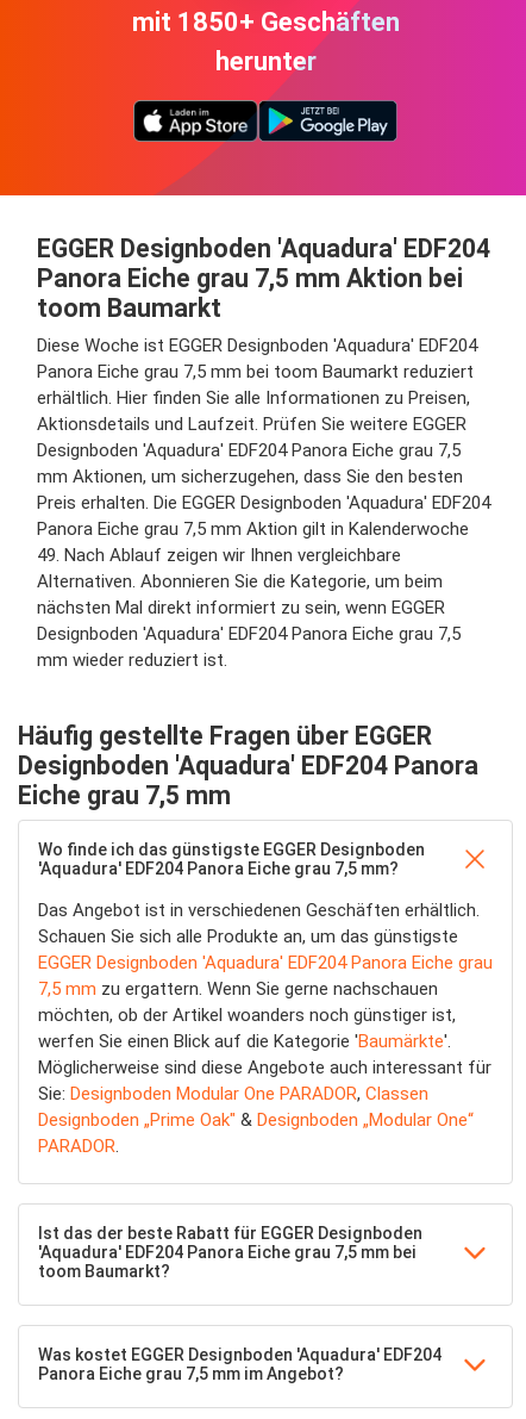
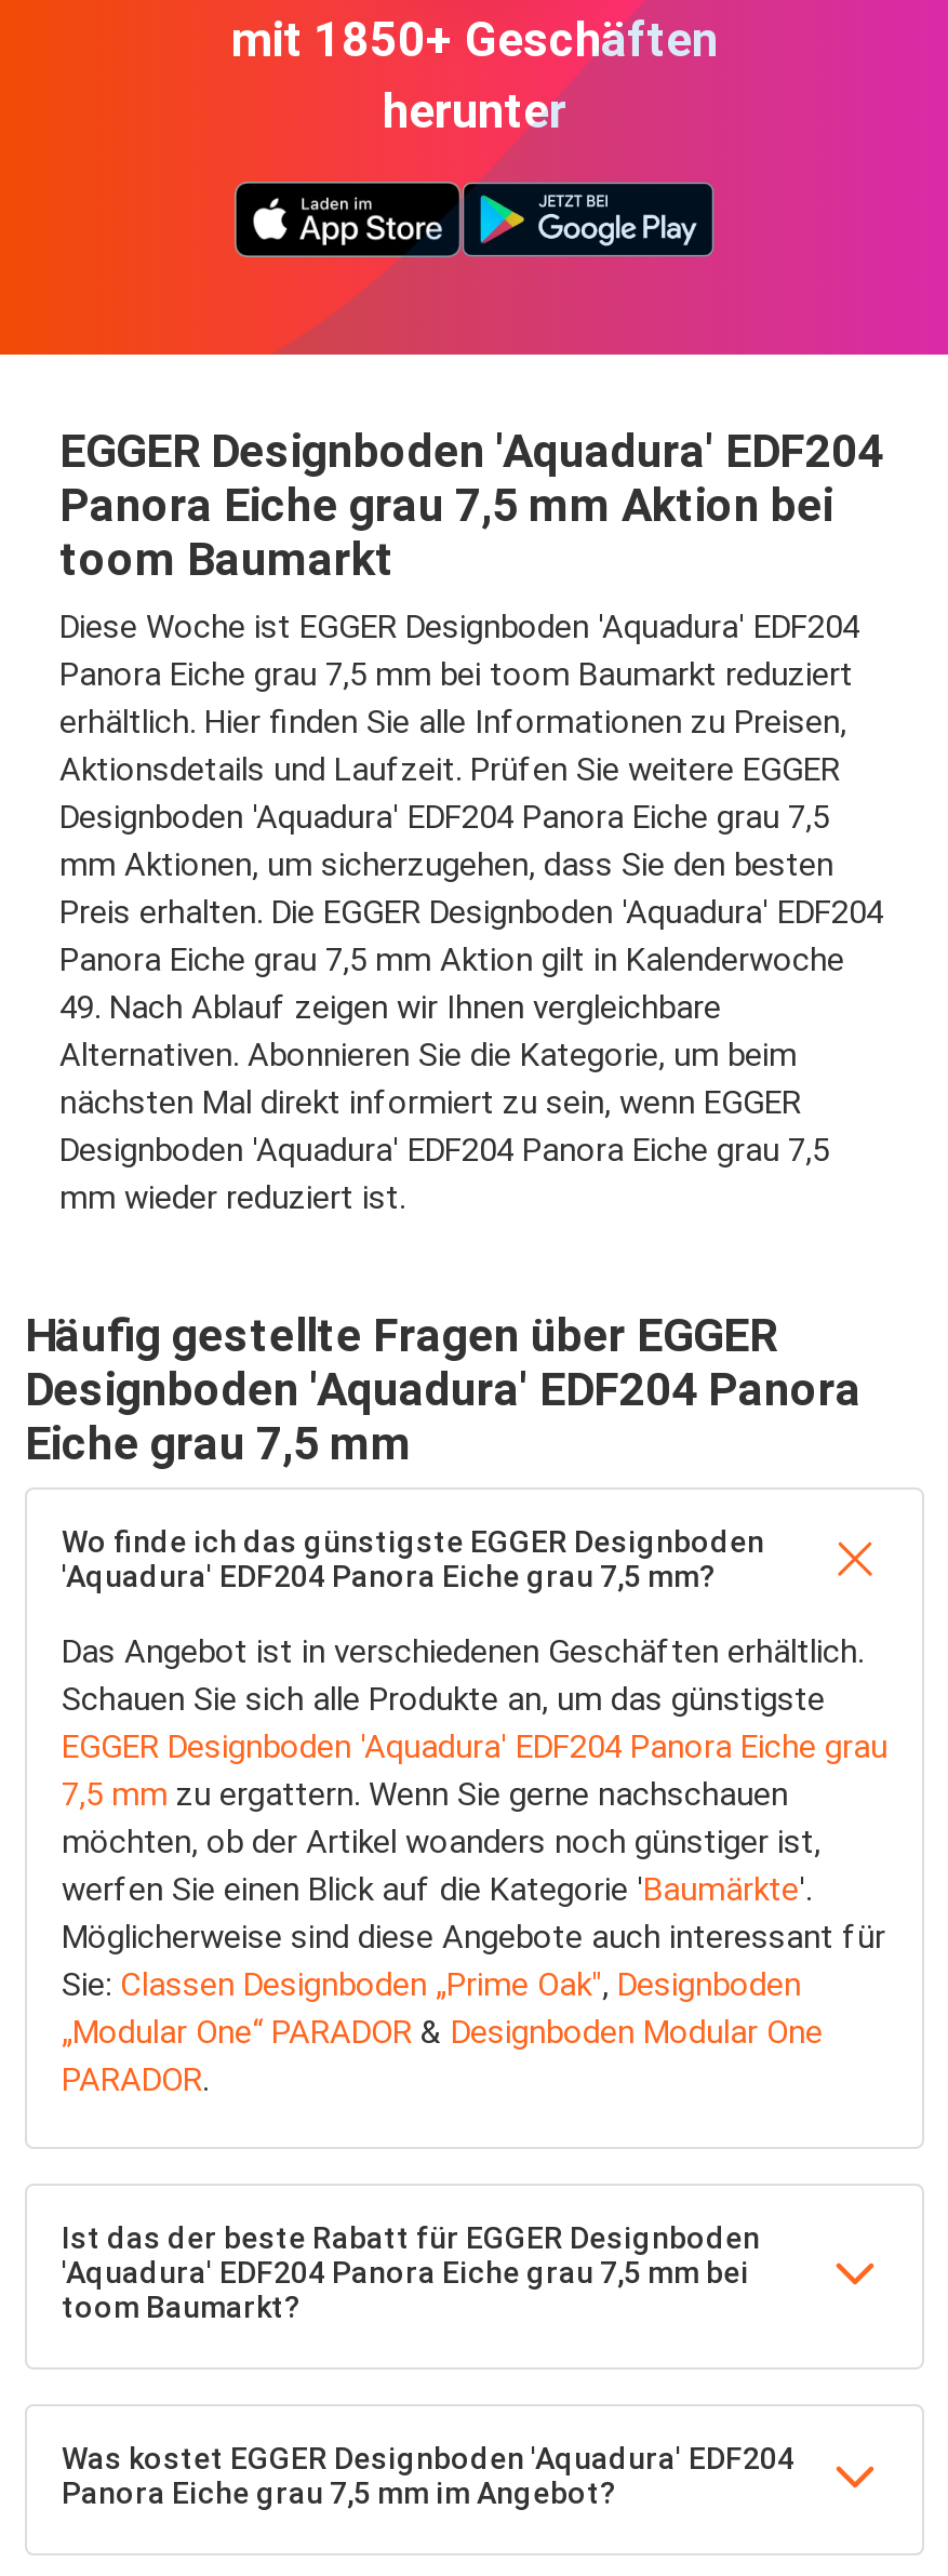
[38,1083,428,1104] Sie: Designboden Modular One PARADOR, Classen -> [62,1965,801,2004] Sie: Classen Designboden „Prime Oak", Designboden
[38,1109,474,1131] Designboden „Prime Oak" & Designboden „Modular One“ -> [62,2013,823,2052] „Modular One“ PARADOR & Designboden Modular One

